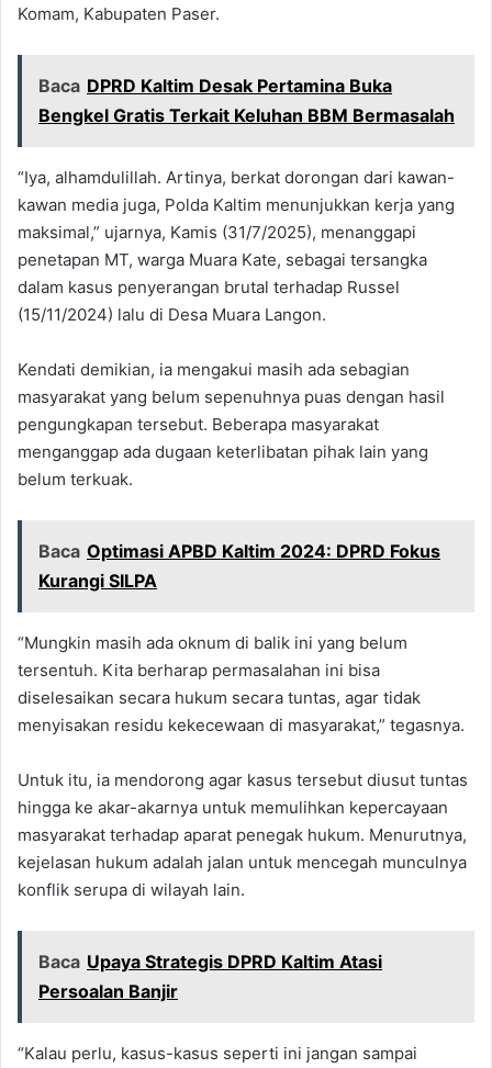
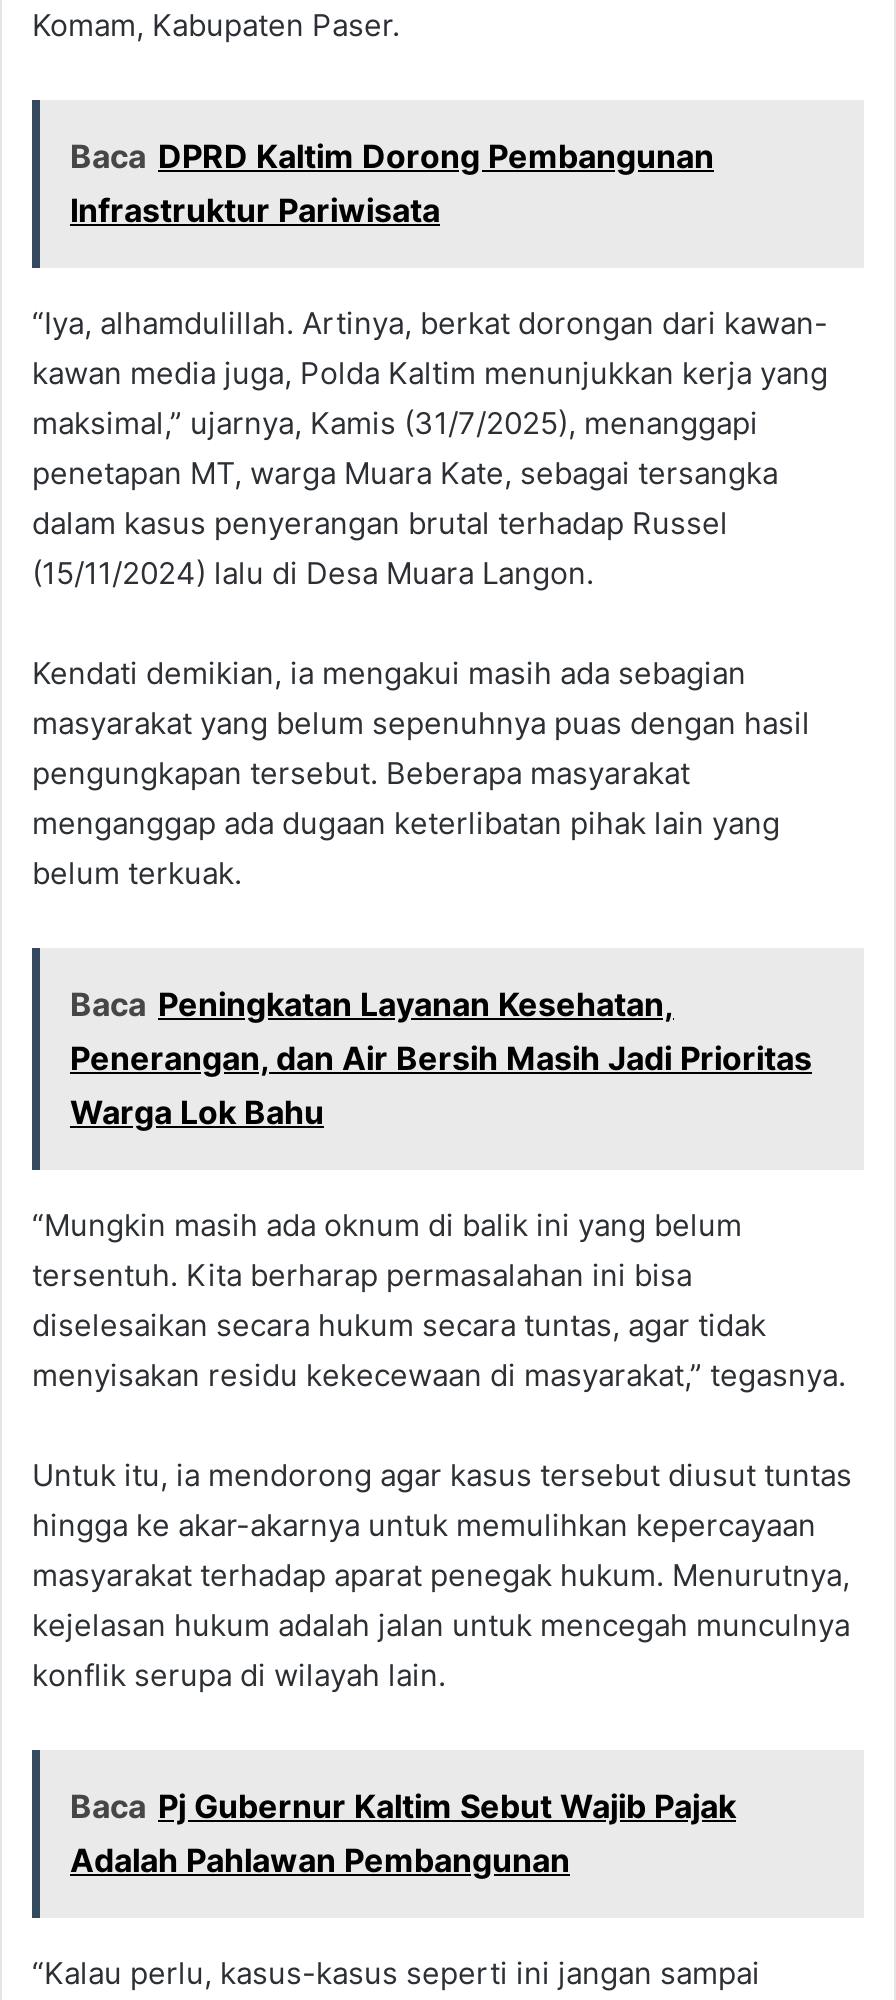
[38,75,455,127] Baca DPRD Kaltim Desak Pertamina Buka | Bengkel Gratis Terkait Keluhan BBM Bermasalah -> [70,137,714,231] Baca DPRD Kaltim Dorong Pembangunan | Infrastruktur Pariwisata
[38,540,440,592] Baca Optimasi APBD Kaltim 2024: DPRD Fokus | Kurangi SILPA -> [70,985,812,1133] Baca Peningkatan Layanan Kesehatan, | Penerangan, dan Air Bersih Masih Jadi Prioritas | Warga Lok Bahu
[38,951,382,1002] Baca Upaya Strategis DPRD Kaltim Atasi | Persoalan Banjir -> [70,1787,736,1881] Baca Pj Gubernur Kaltim Sebut Wajib Pajak | Adalah Pahlawan Pembangunan

